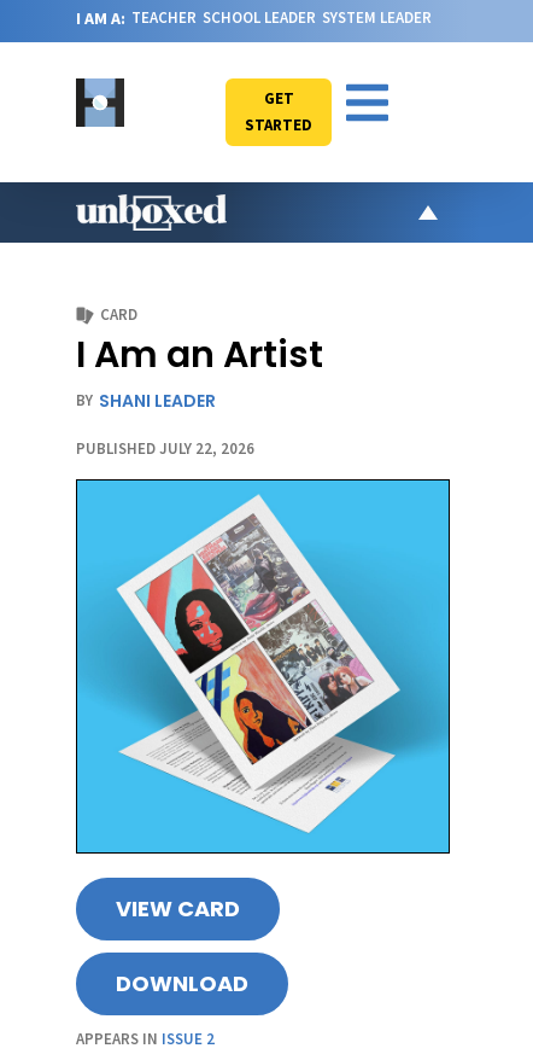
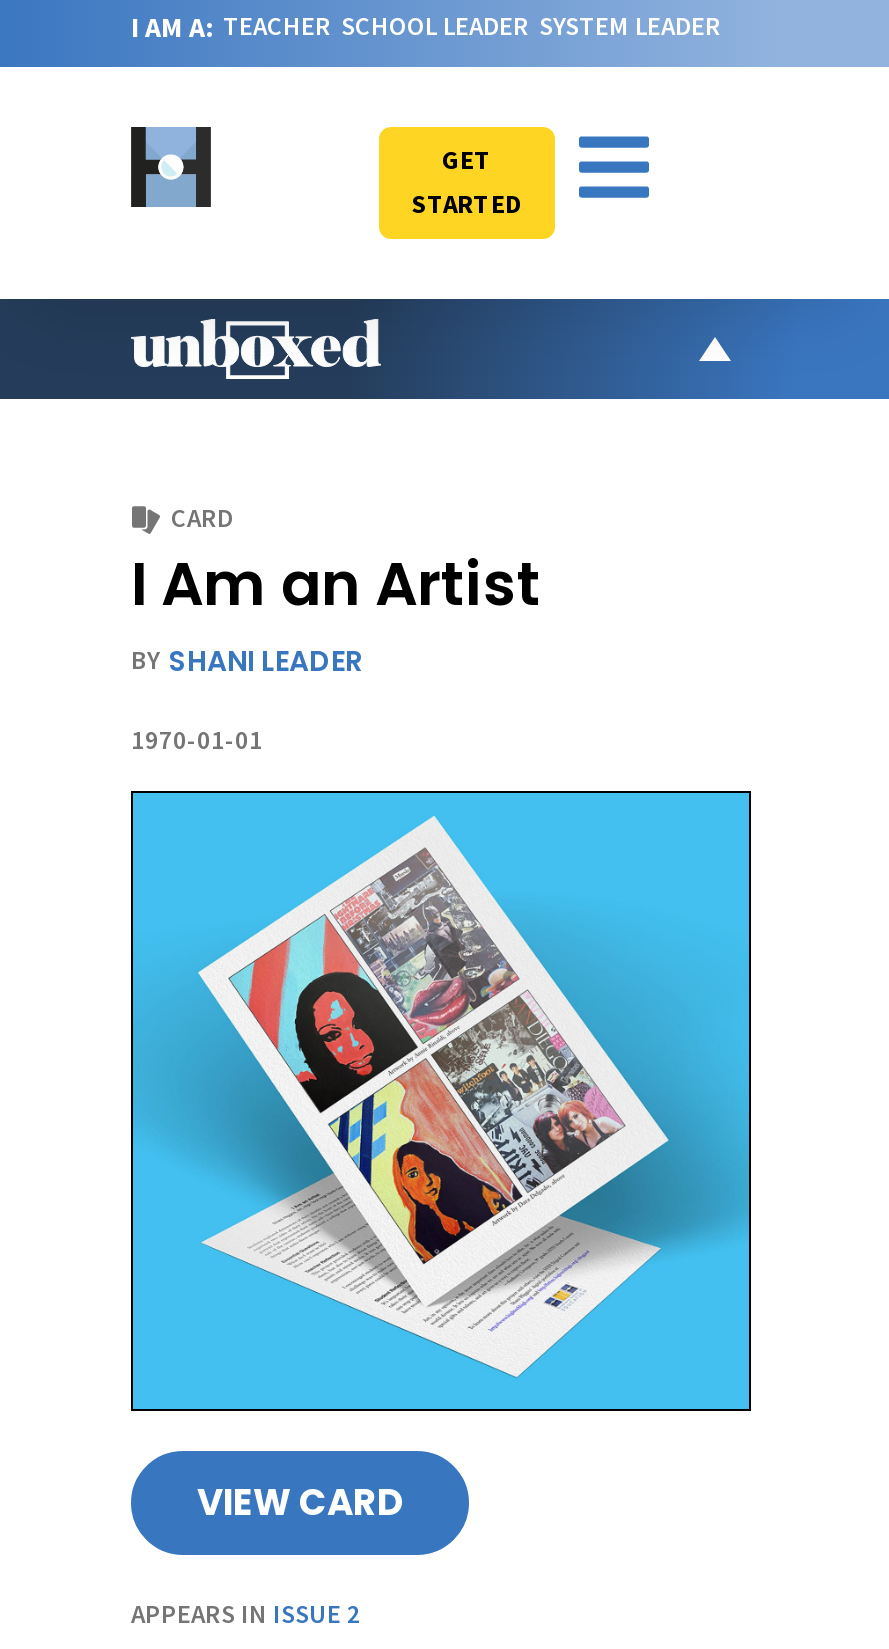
[76,438,254,459] PUBLISHED JULY 22, 2026 -> [131,723,263,757] 1970-01-01
[116,968,248,998] DOWNLOAD -> none

